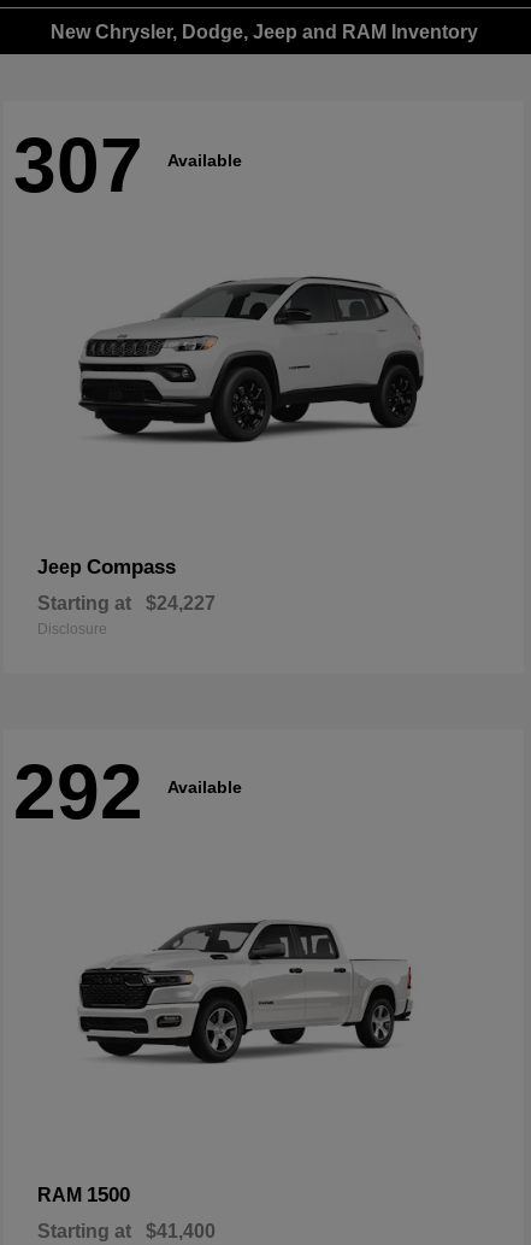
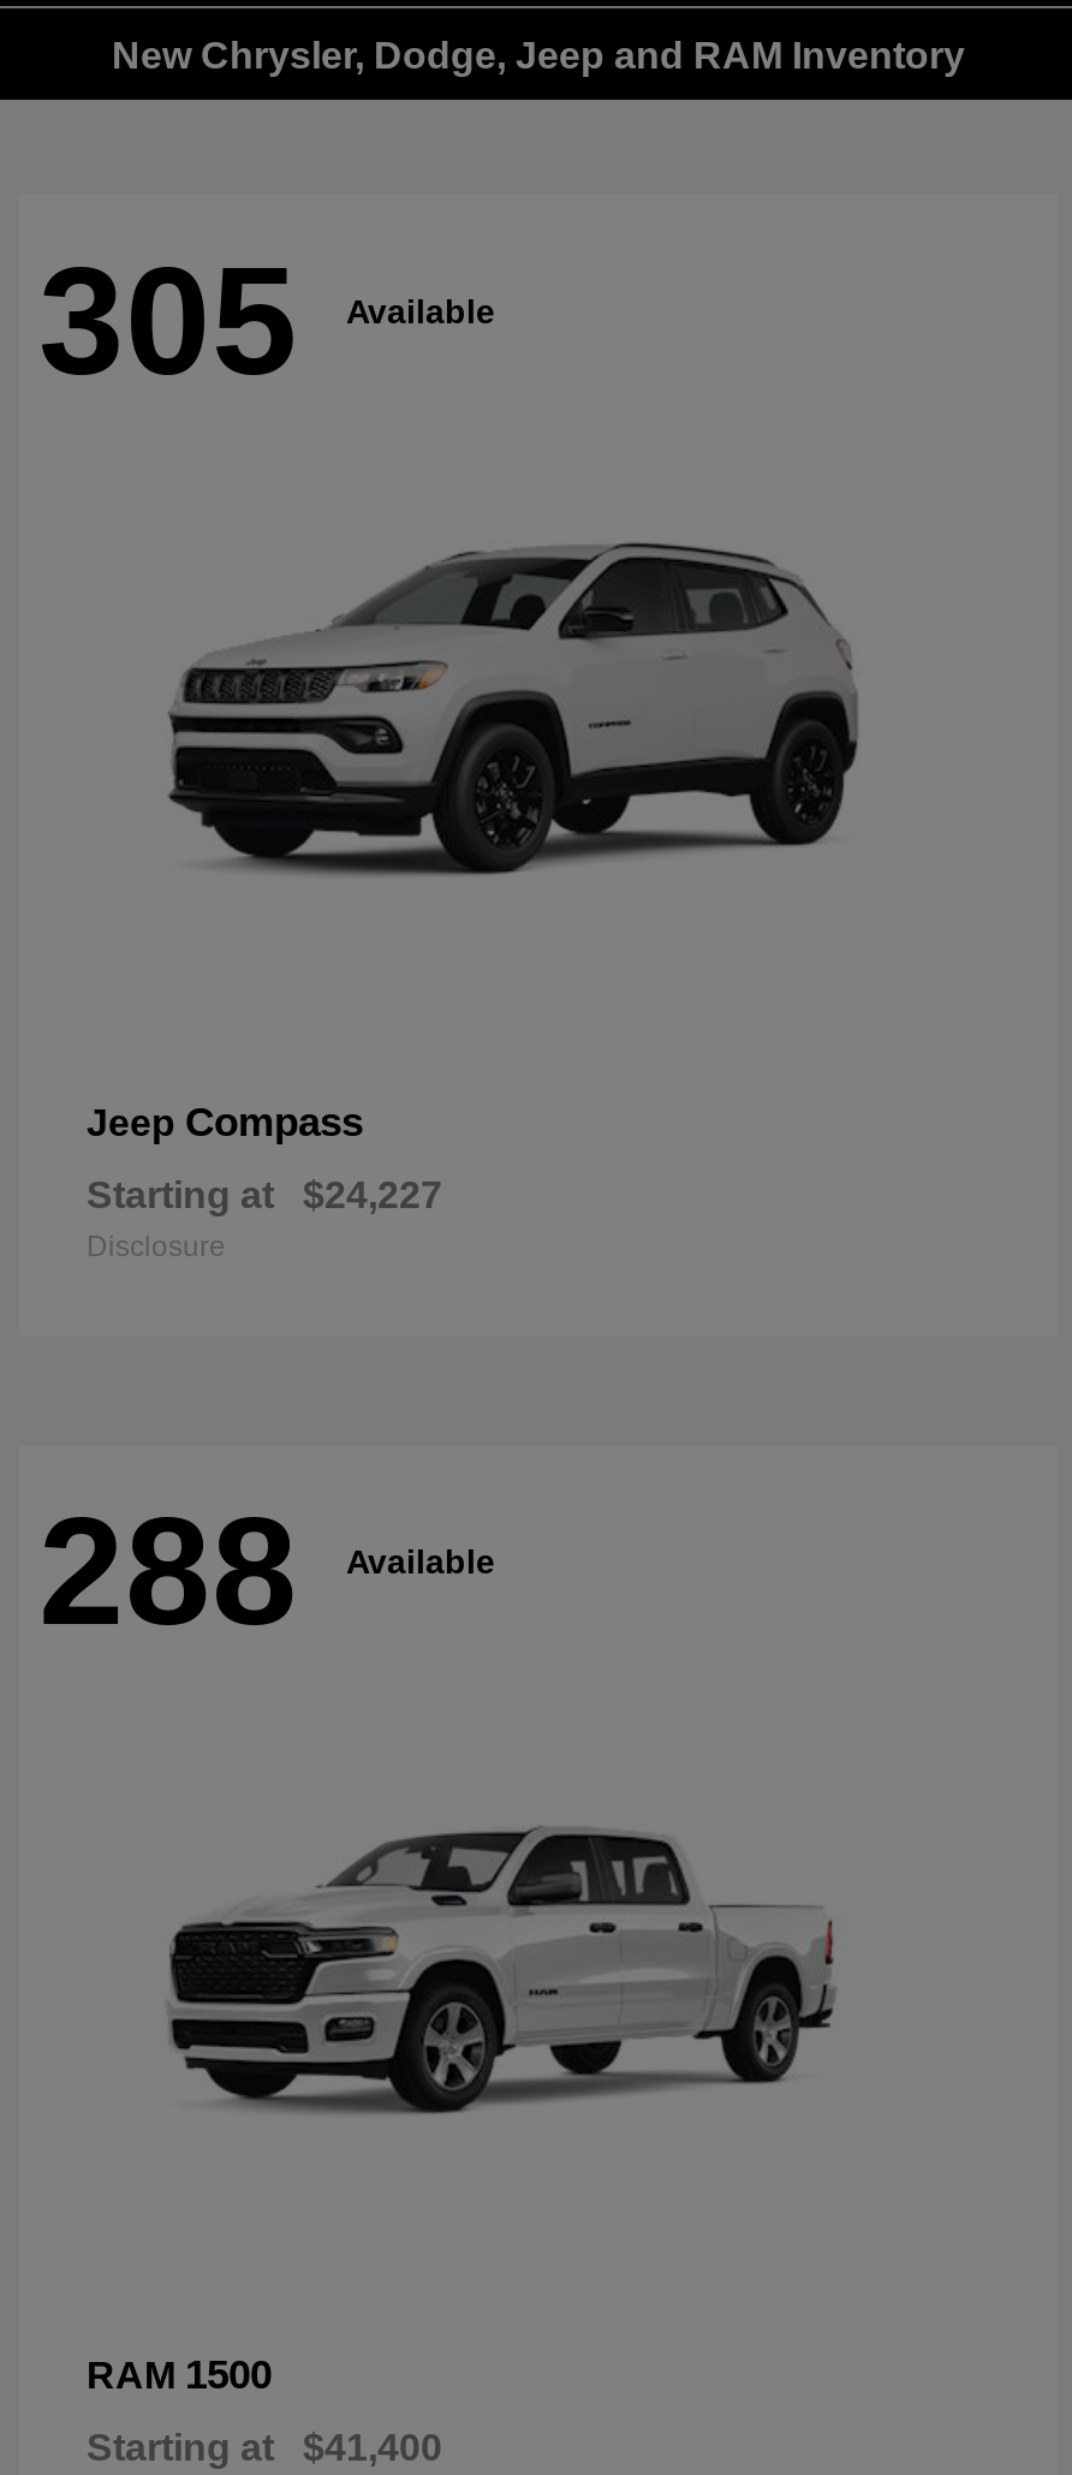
[13,121,242,208] 307 Available -> [38,234,495,407] 305 Available
[13,749,242,836] 292 Available -> [38,1486,495,1659] 288 Available

